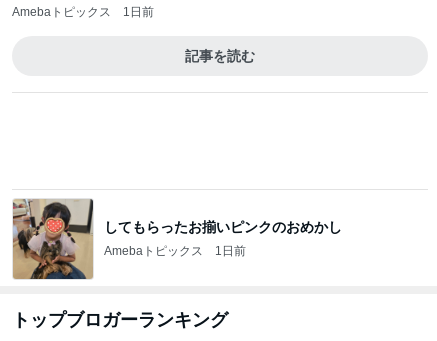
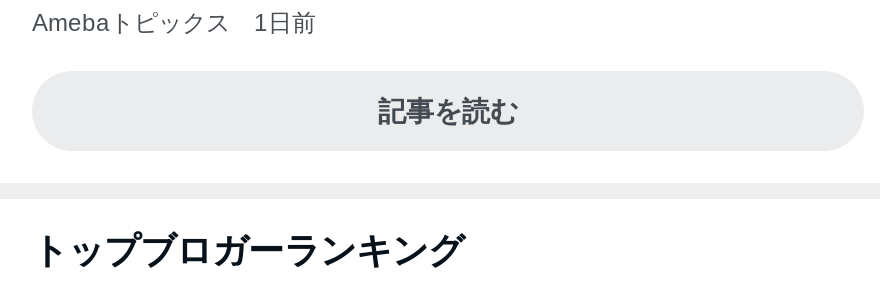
[12,198,342,280] [image] | してもらったお揃いピンクのおめかし | Amebaトピックス | 1日前 -> none

